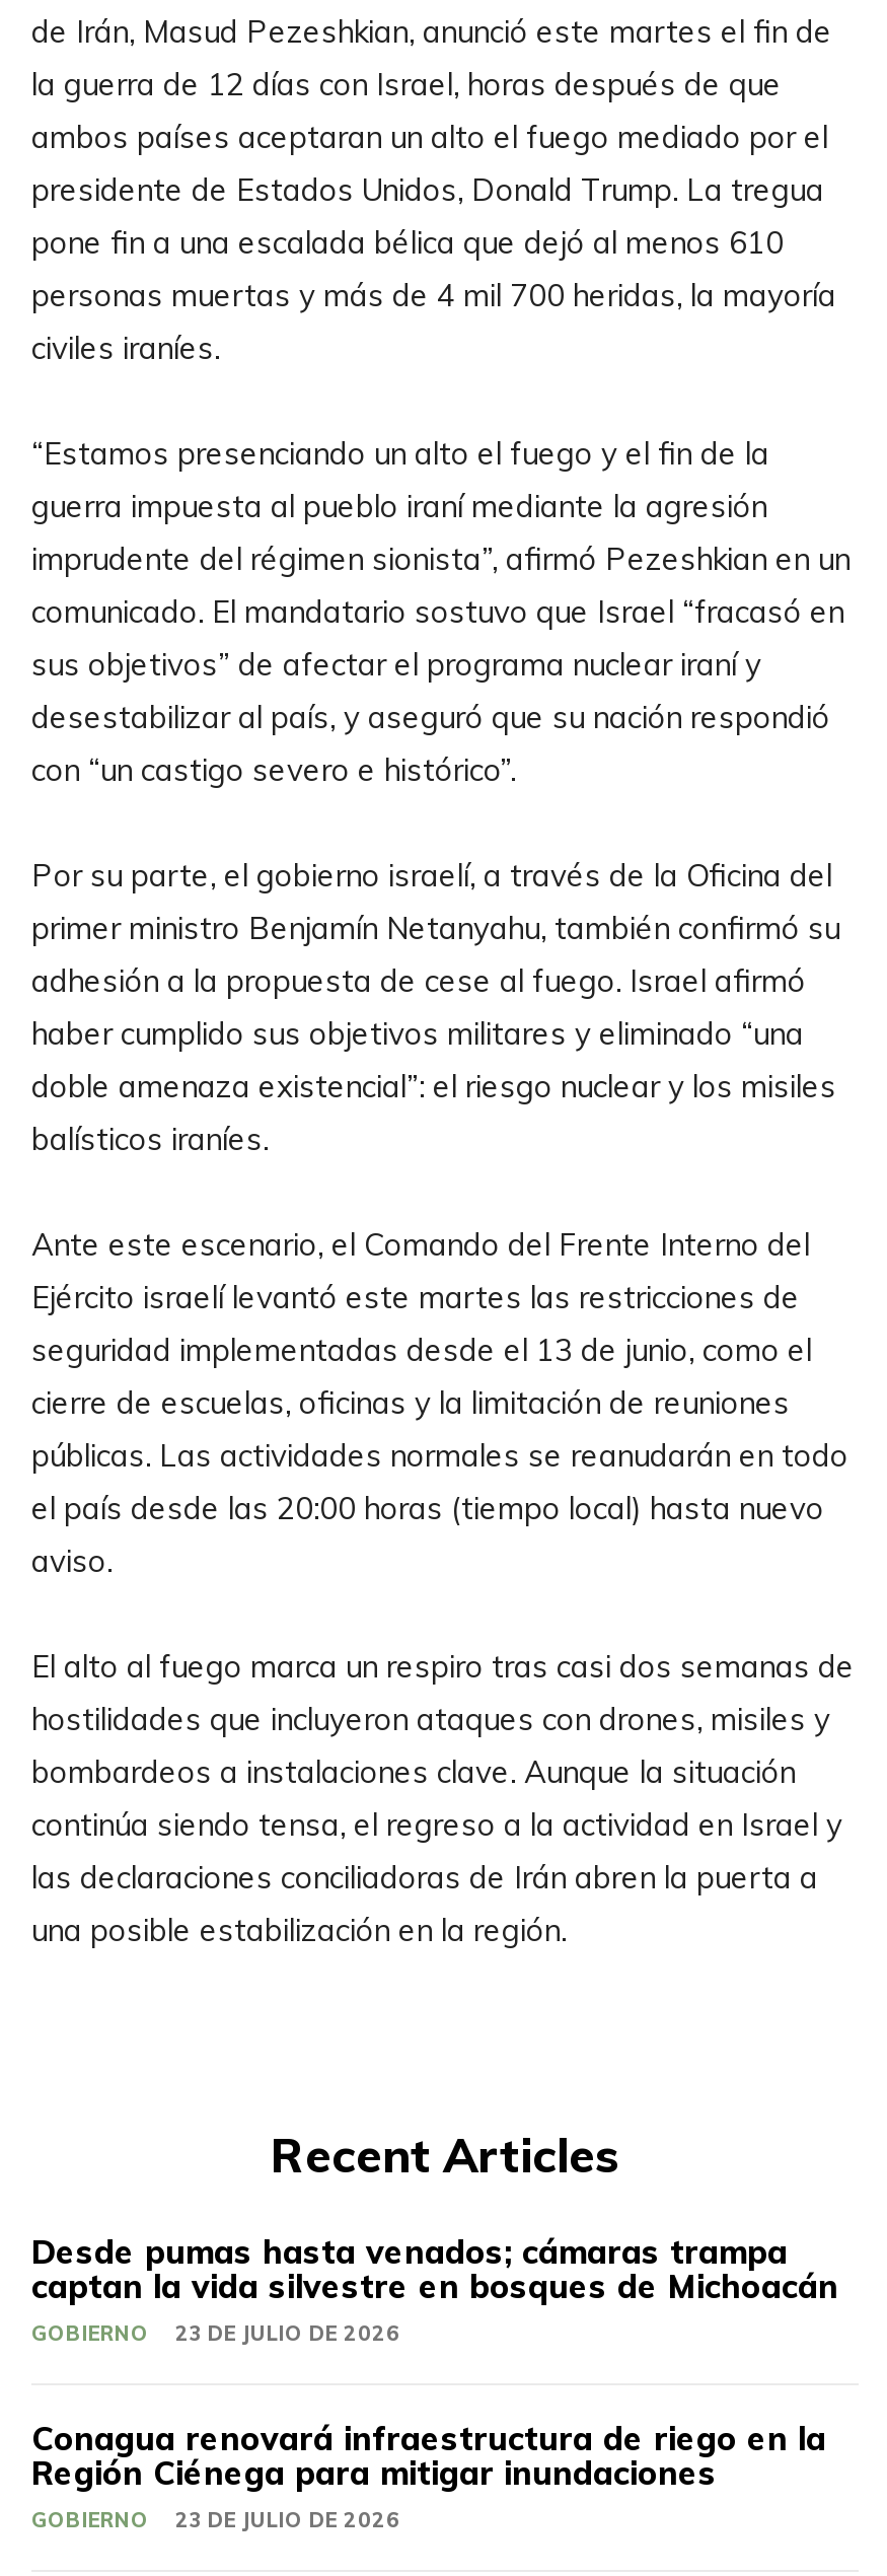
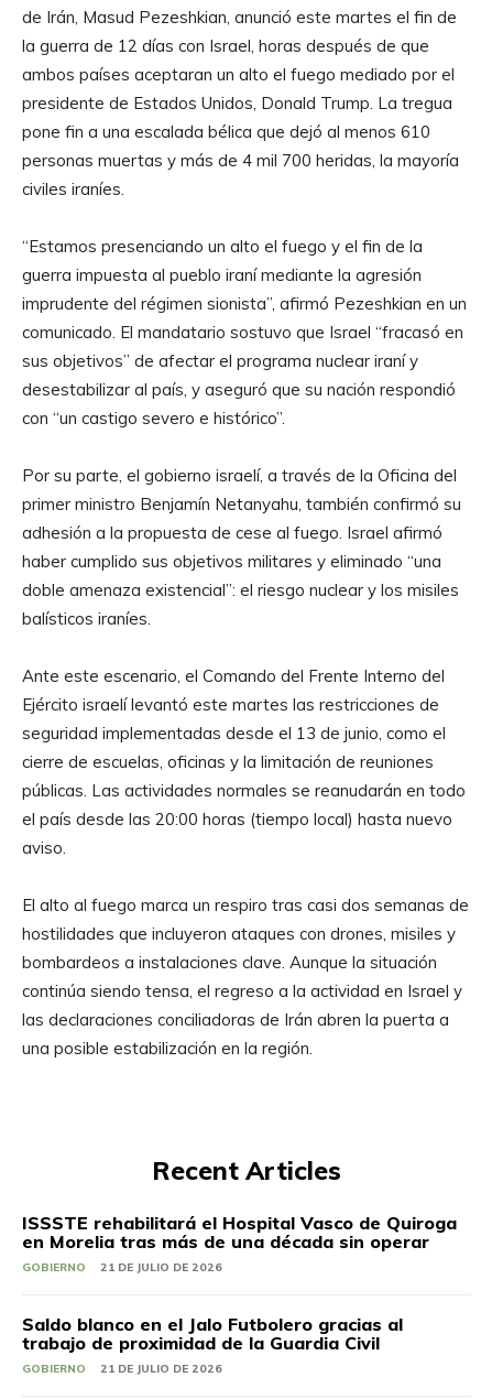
[31,2231,838,2306] Desde pumas hasta venados; cámaras trampa | captan la vida silvestre en bosques de Michoacán -> [22,1212,457,1252] ISSSTE rehabilitará el Hospital Vasco de Quiroga | en Morelia tras más de una década sin operar
[31,2320,400,2347] GOBIERNO 23 DE JULIO DE 2026 -> [22,1260,222,1275] GOBIERNO 21 DE JULIO DE 2026
[31,2418,826,2493] Conagua renovará infraestructura de riego en la | Región Ciénega para mitigar inundaciones -> [22,1313,403,1354] Saldo blanco en el Jalo Futbolero gracias al | trabajo de proximidad de la Guardia Civil
[31,2507,400,2533] GOBIERNO 23 DE JULIO DE 2026 -> [22,1362,222,1376] GOBIERNO 21 DE JULIO DE 2026

